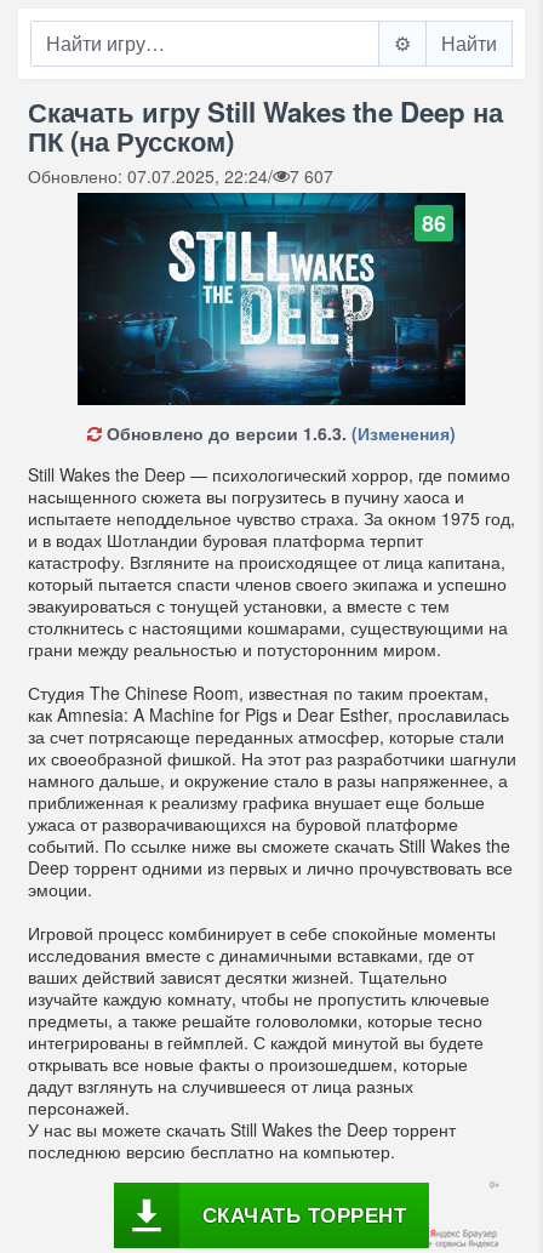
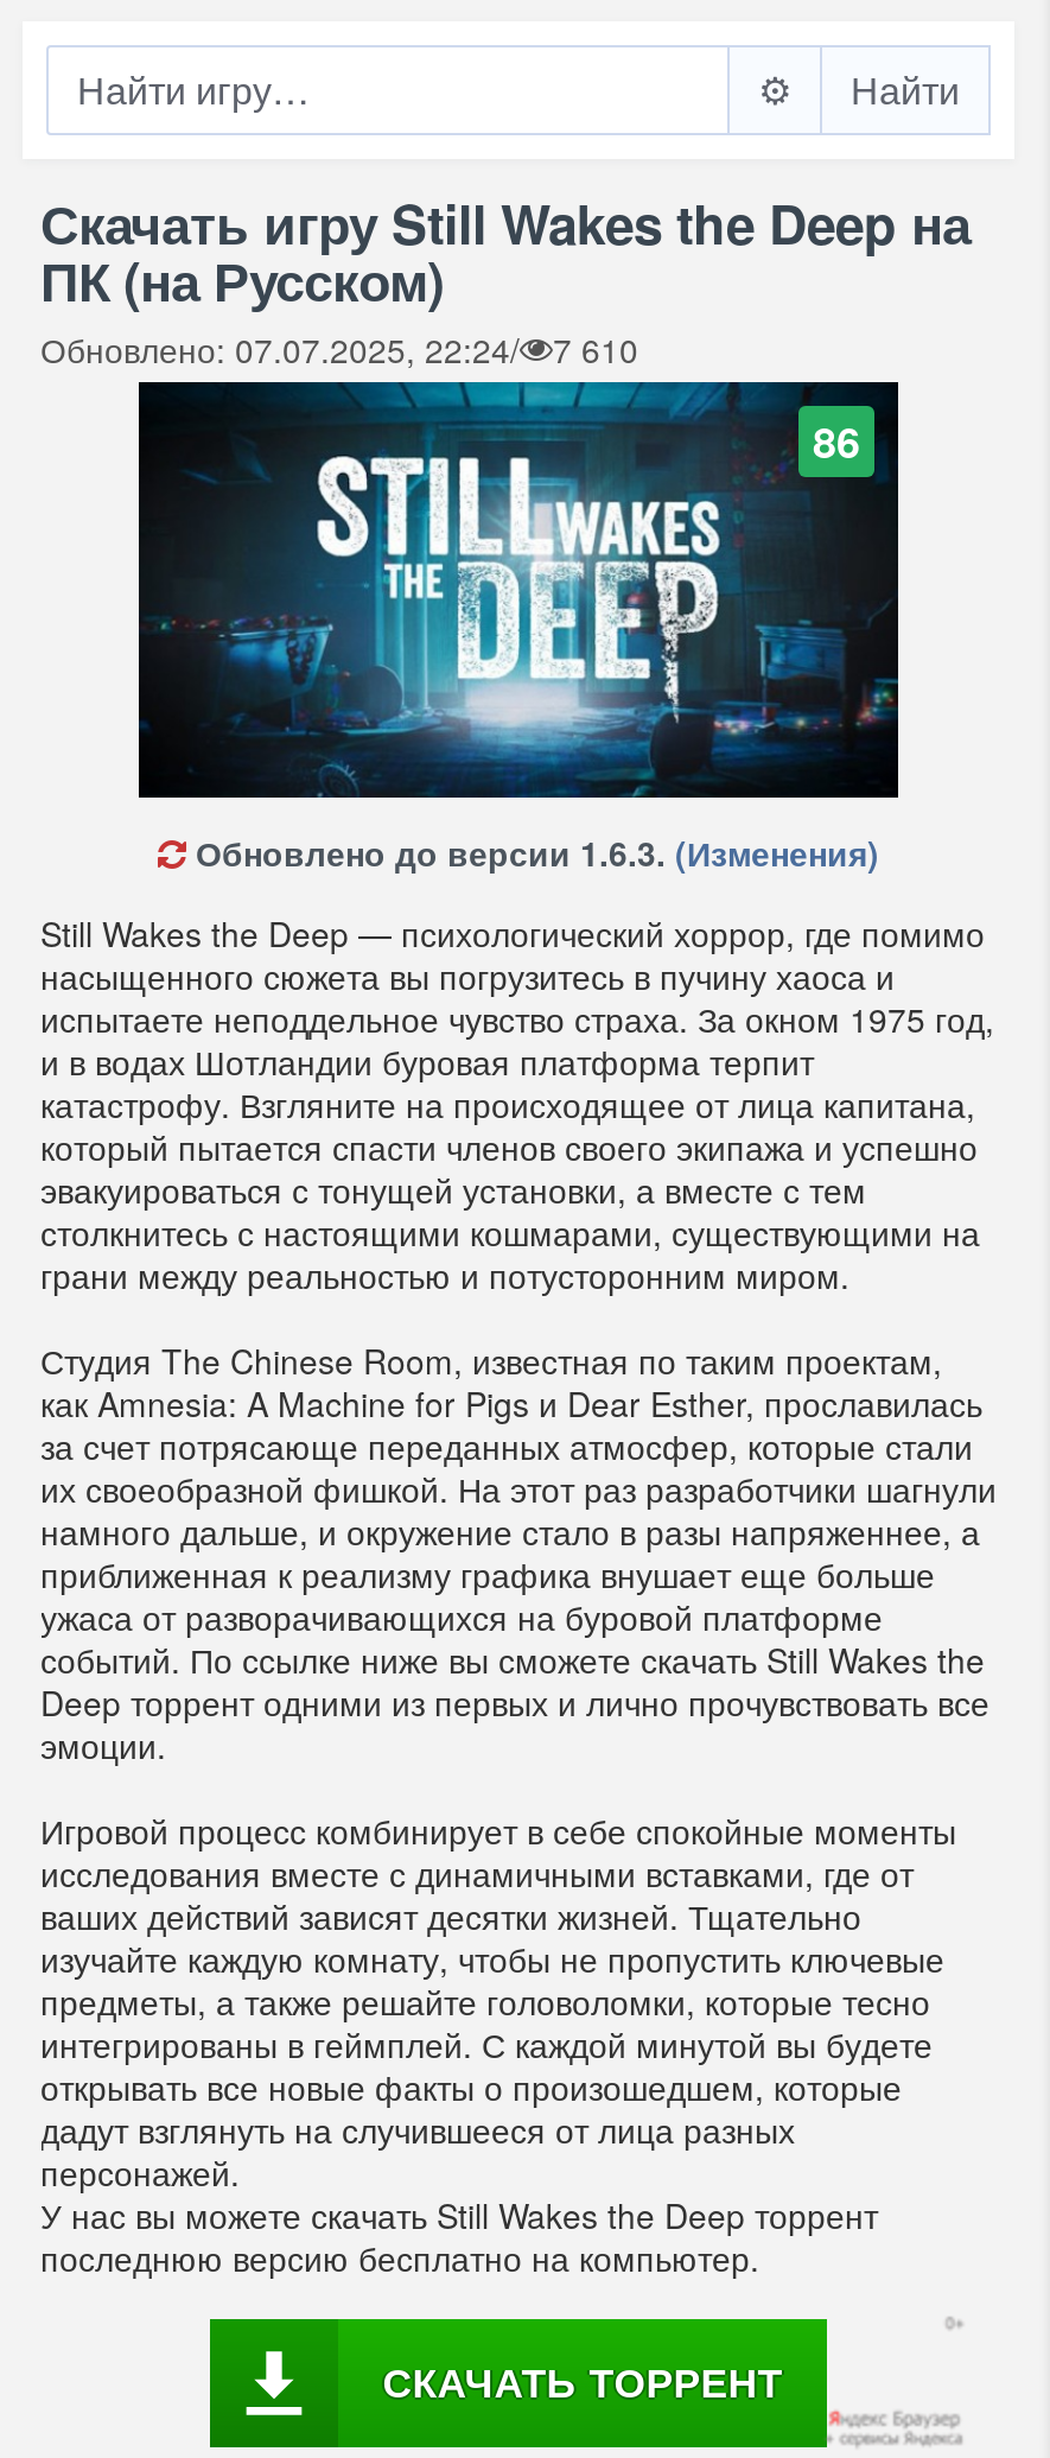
[27,164,333,188] Обновлено: 07.07.2025, 22:24/ 7 607 -> [40,325,638,373] Обновлено: 07.07.2025, 22:24/ 7 610

